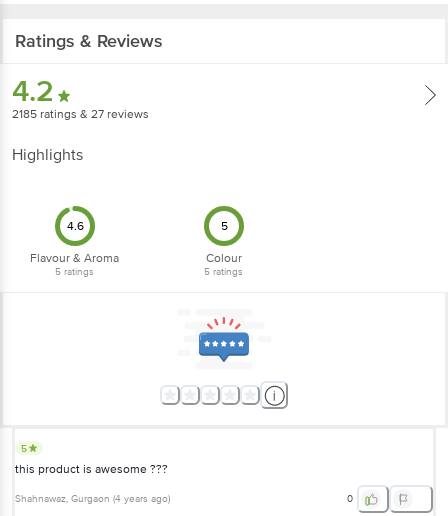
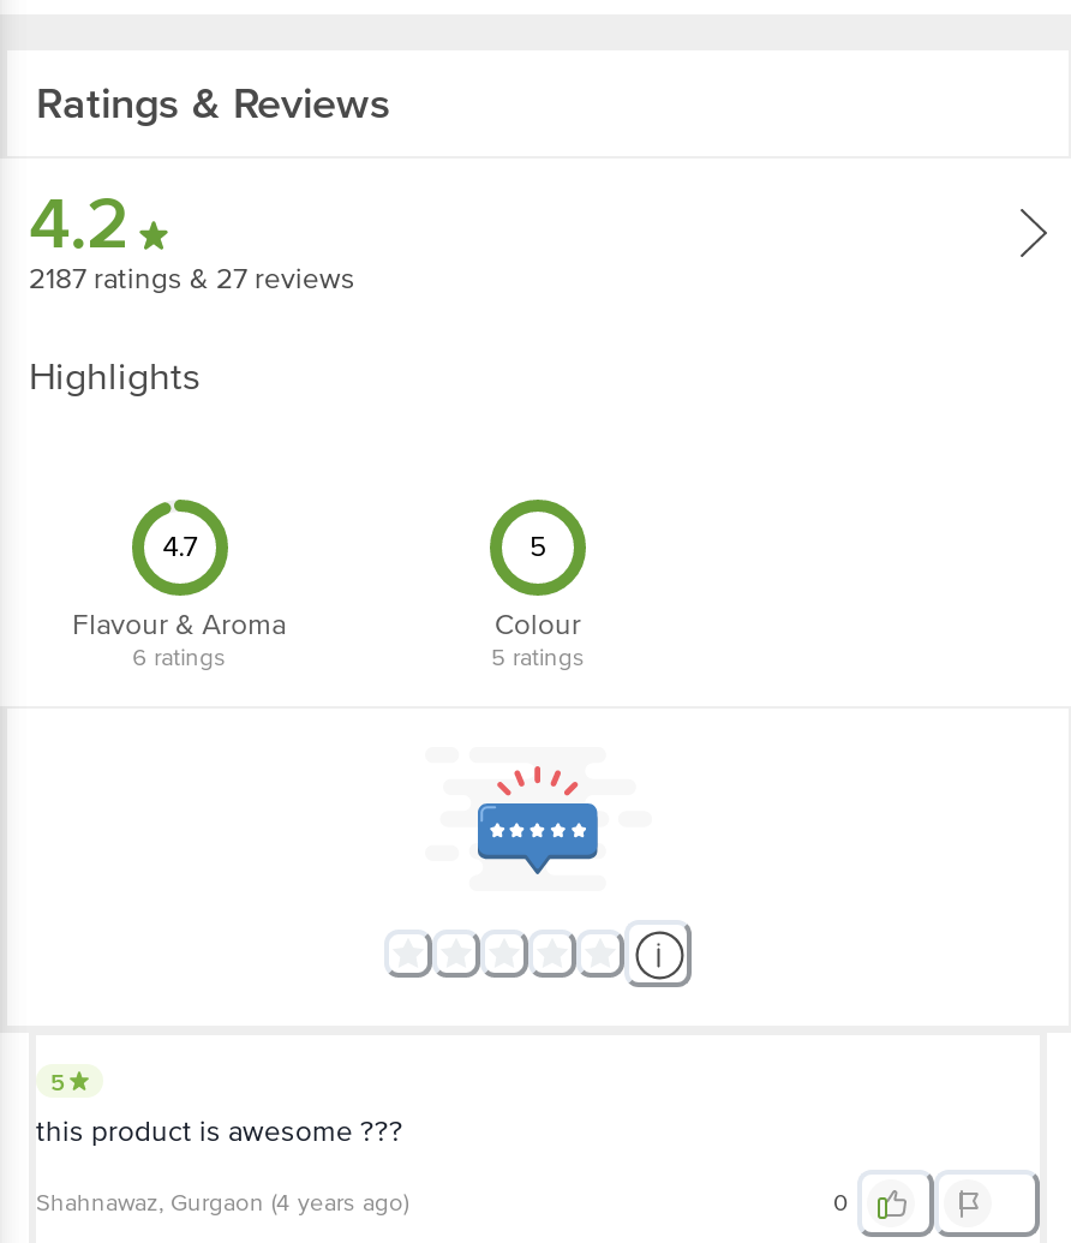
[12,107,149,122] 2185 ratings & 27 reviews -> [29,261,355,297] 2187 ratings & 27 reviews
[66,218,83,233] 4.6 -> [162,529,197,564] 4.7
[55,266,94,278] 5 ratings -> [133,643,226,672] 6 ratings

